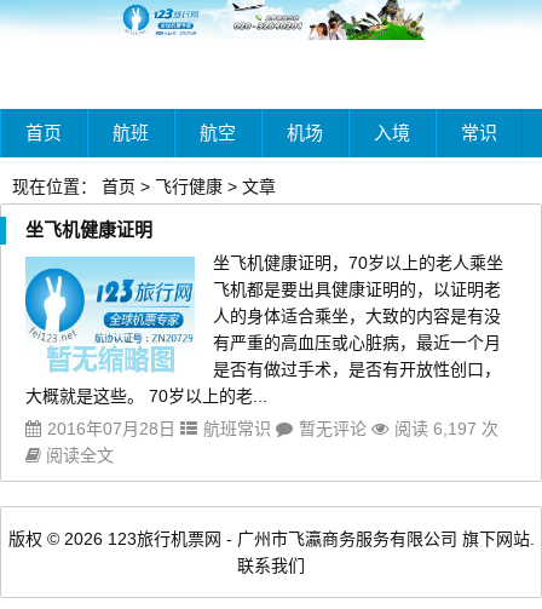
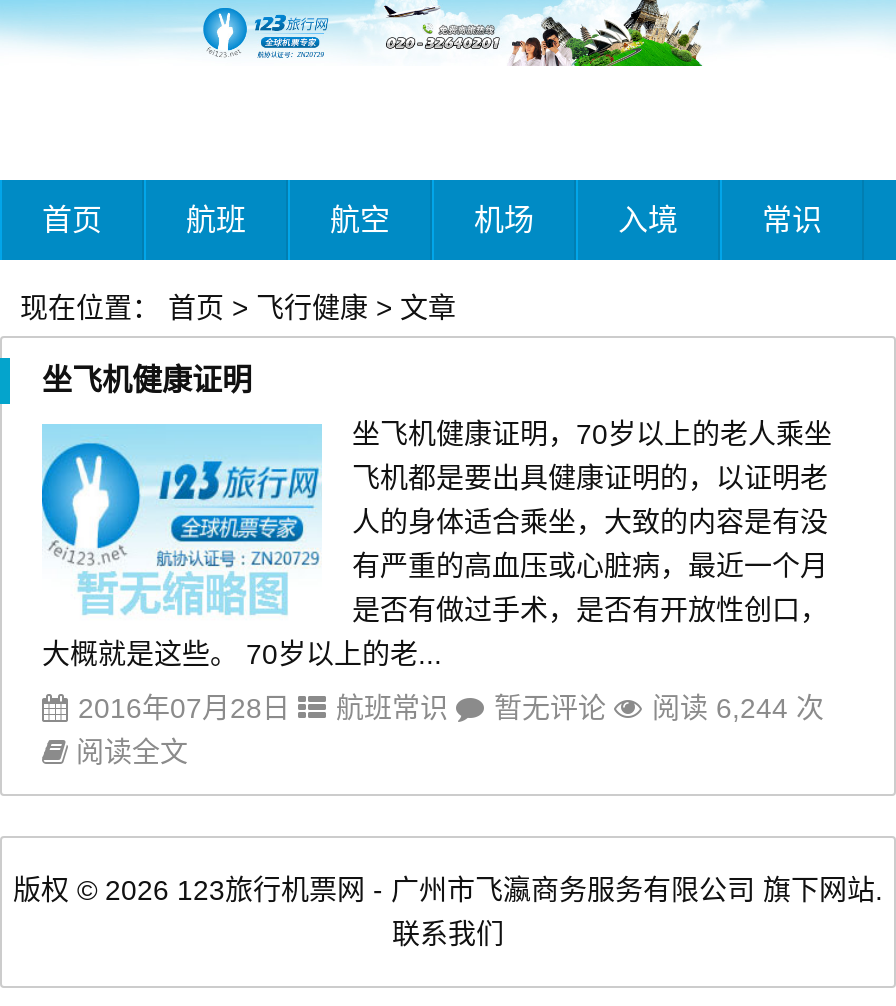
[47,419,498,438] 2016年07月28日 航班常识 暂无评论 阅读 6,197 次 -> [78,692,824,724] 2016年07月28日 航班常识 暂无评论 阅读 6,244 次

